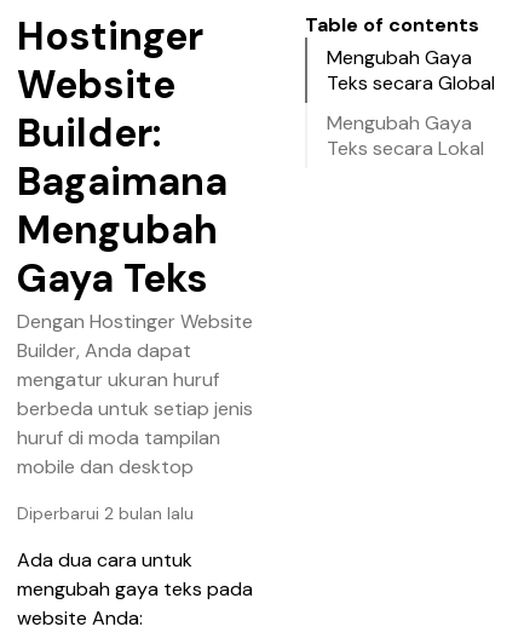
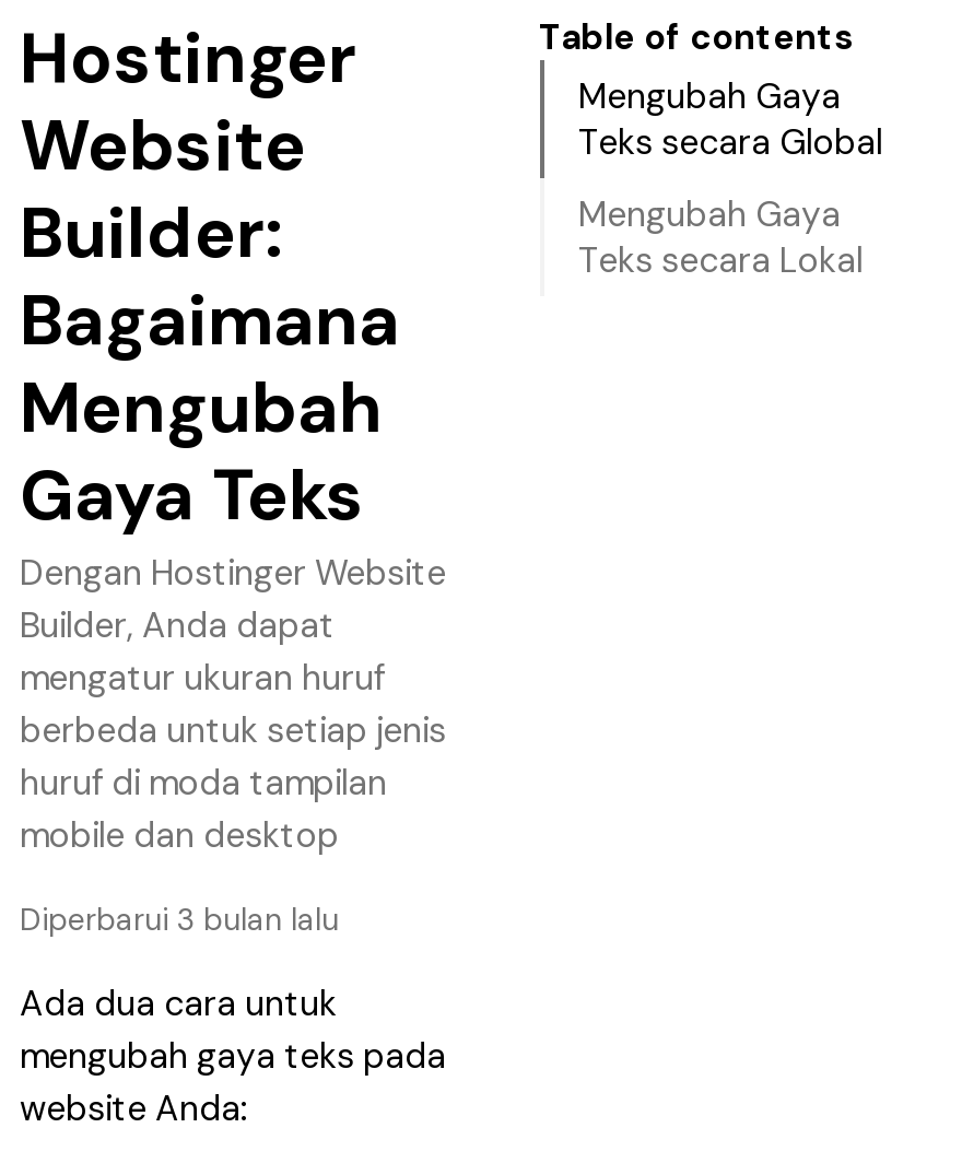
[17,502,194,524] Diperbarui 2 bulan lalu -> [20,900,339,939] Diperbarui 3 bulan lalu

